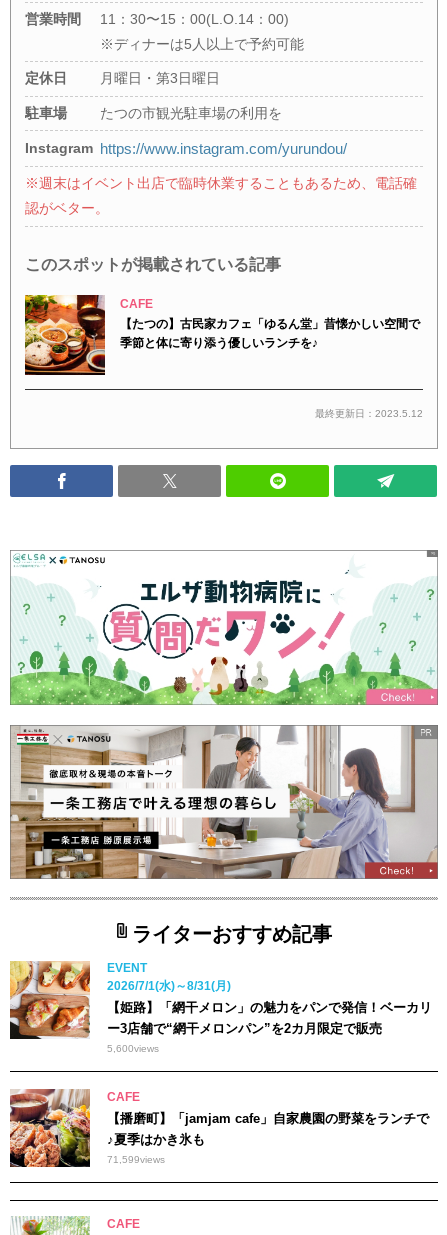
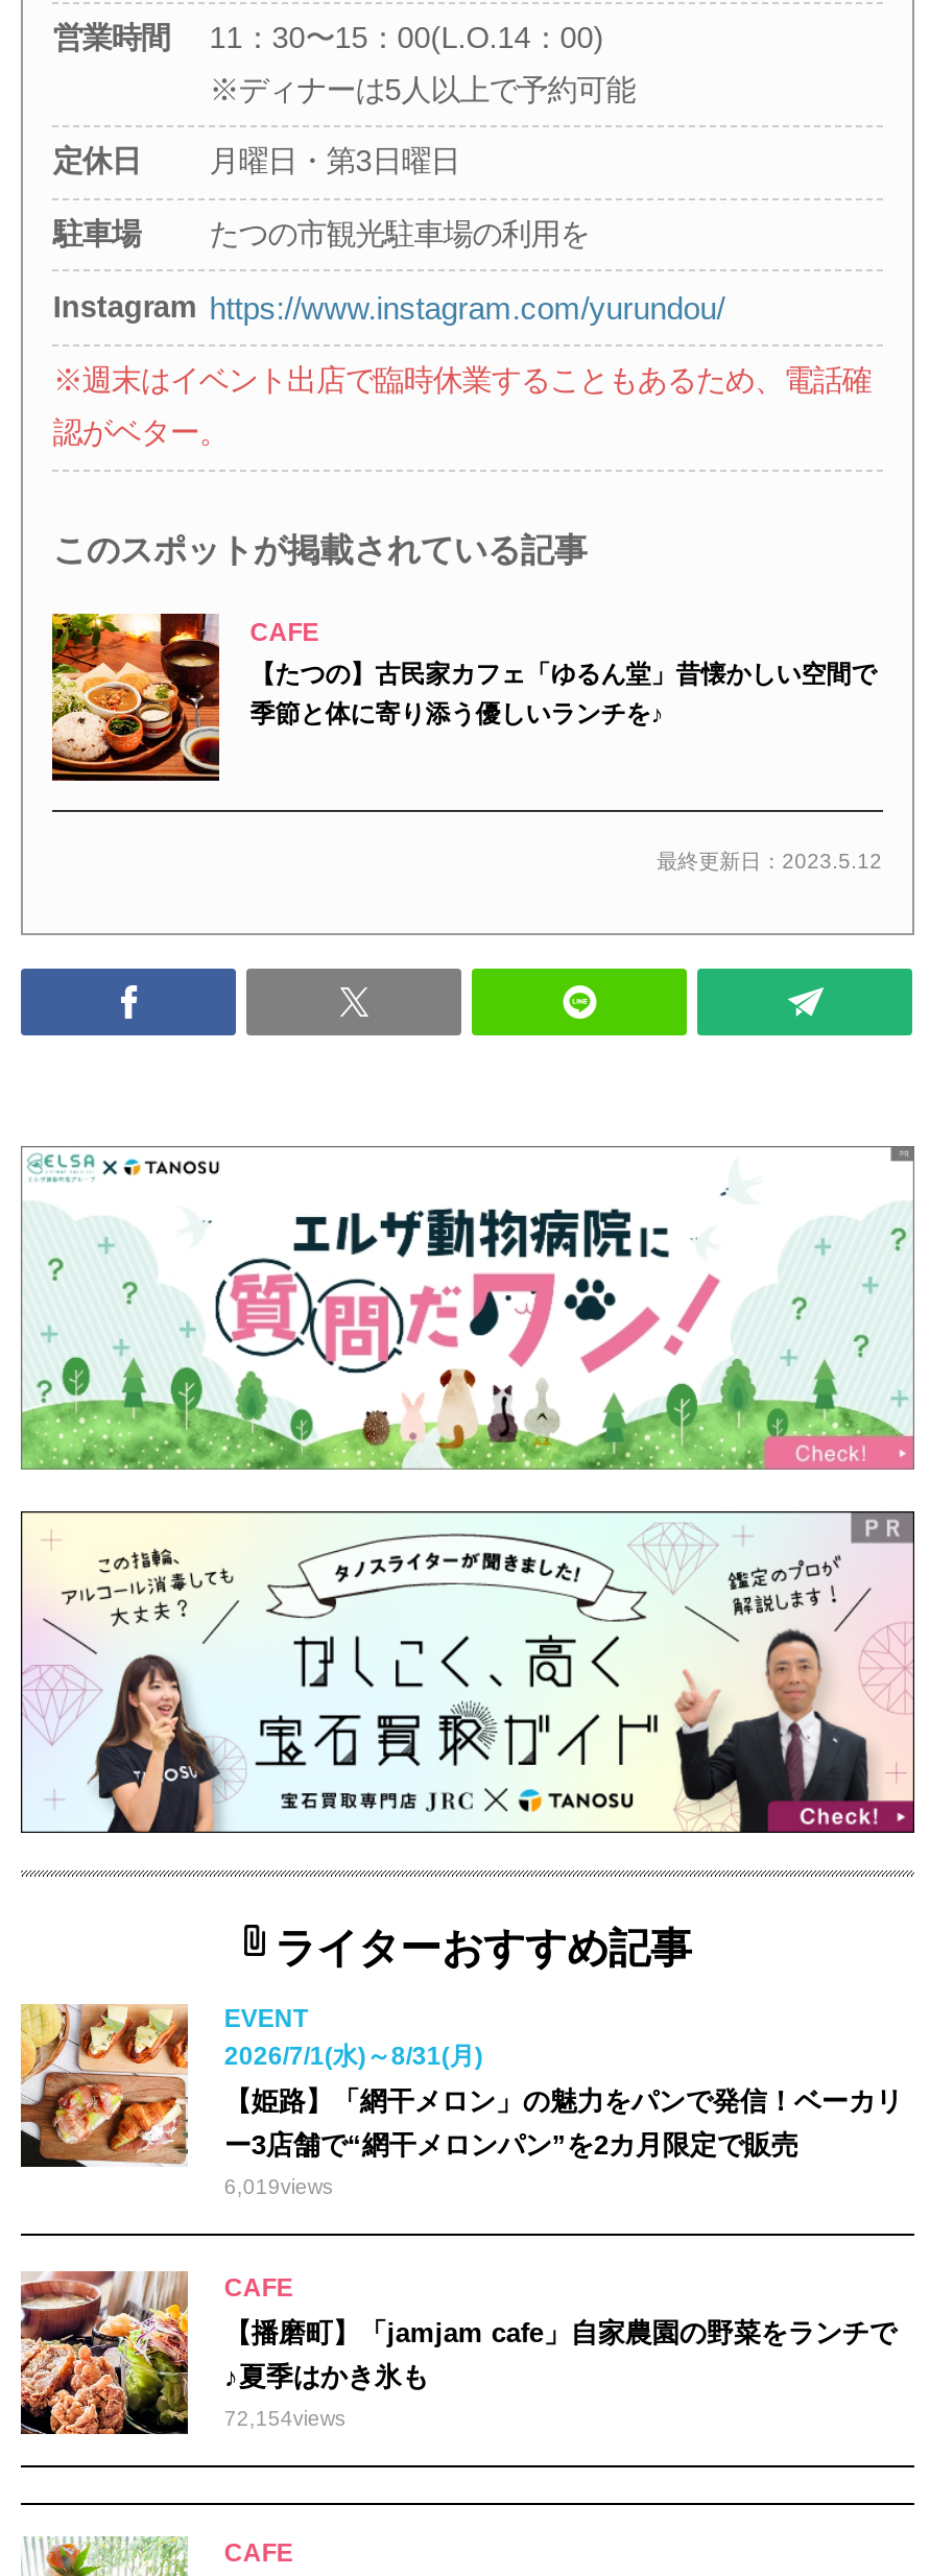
[10,725,438,880] [image] -> [21,1511,914,1835] [image]
[107,1043,159,1054] 5,600views -> [224,2175,333,2198] 6,019views
[107,1154,165,1165] 71,599views -> [224,2406,345,2429] 72,154views

